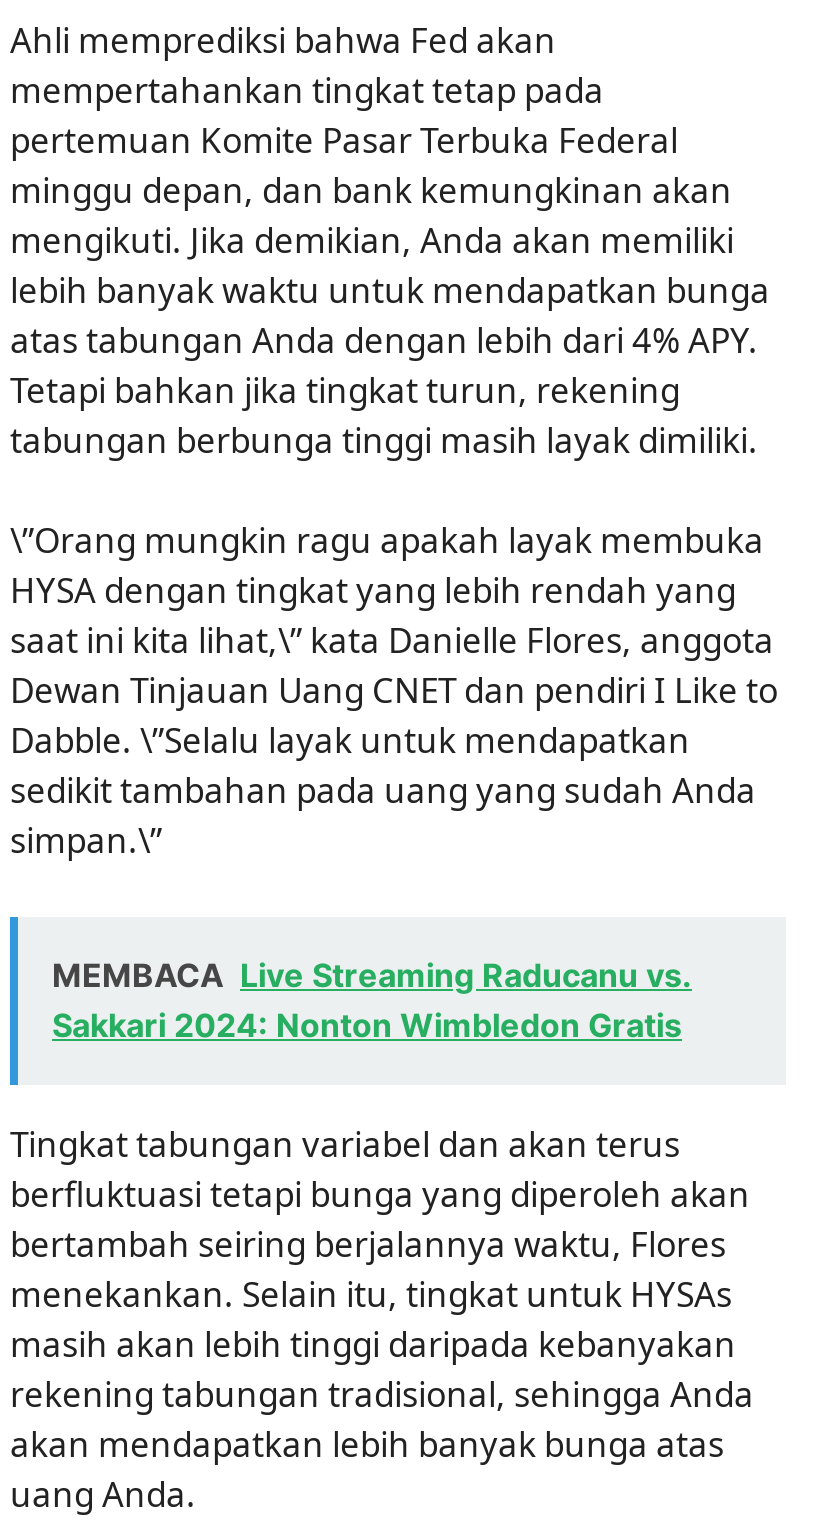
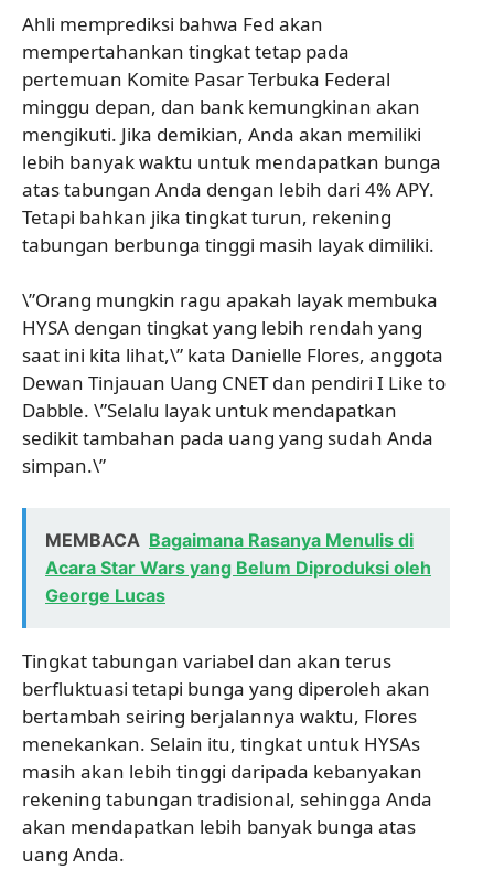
[52,954,692,1044] MEMBACA Live Streaming Raducanu vs. | Sakkari 2024: Nonton Wimbledon Gratis -> [45,528,431,606] MEMBACA Bagaimana Rasanya Menulis di | Acara Star Wars yang Belum Diproduksi oleh | George Lucas

